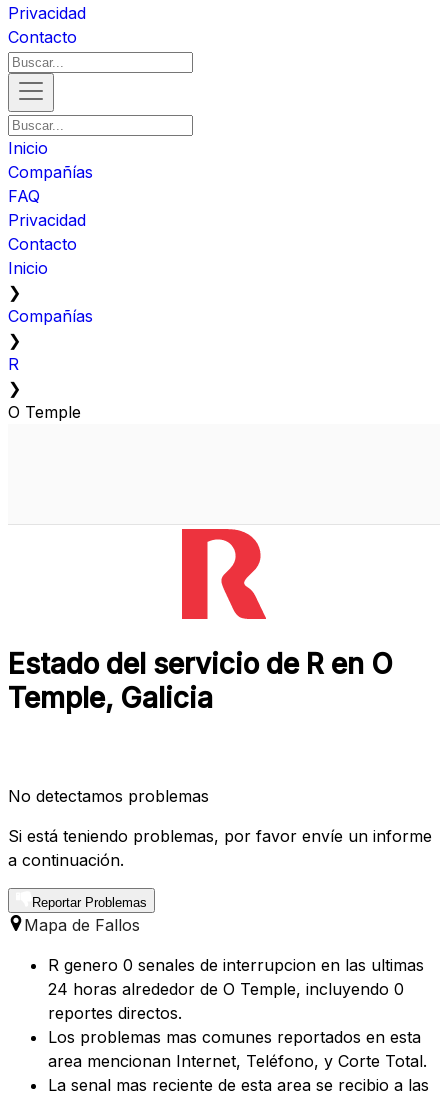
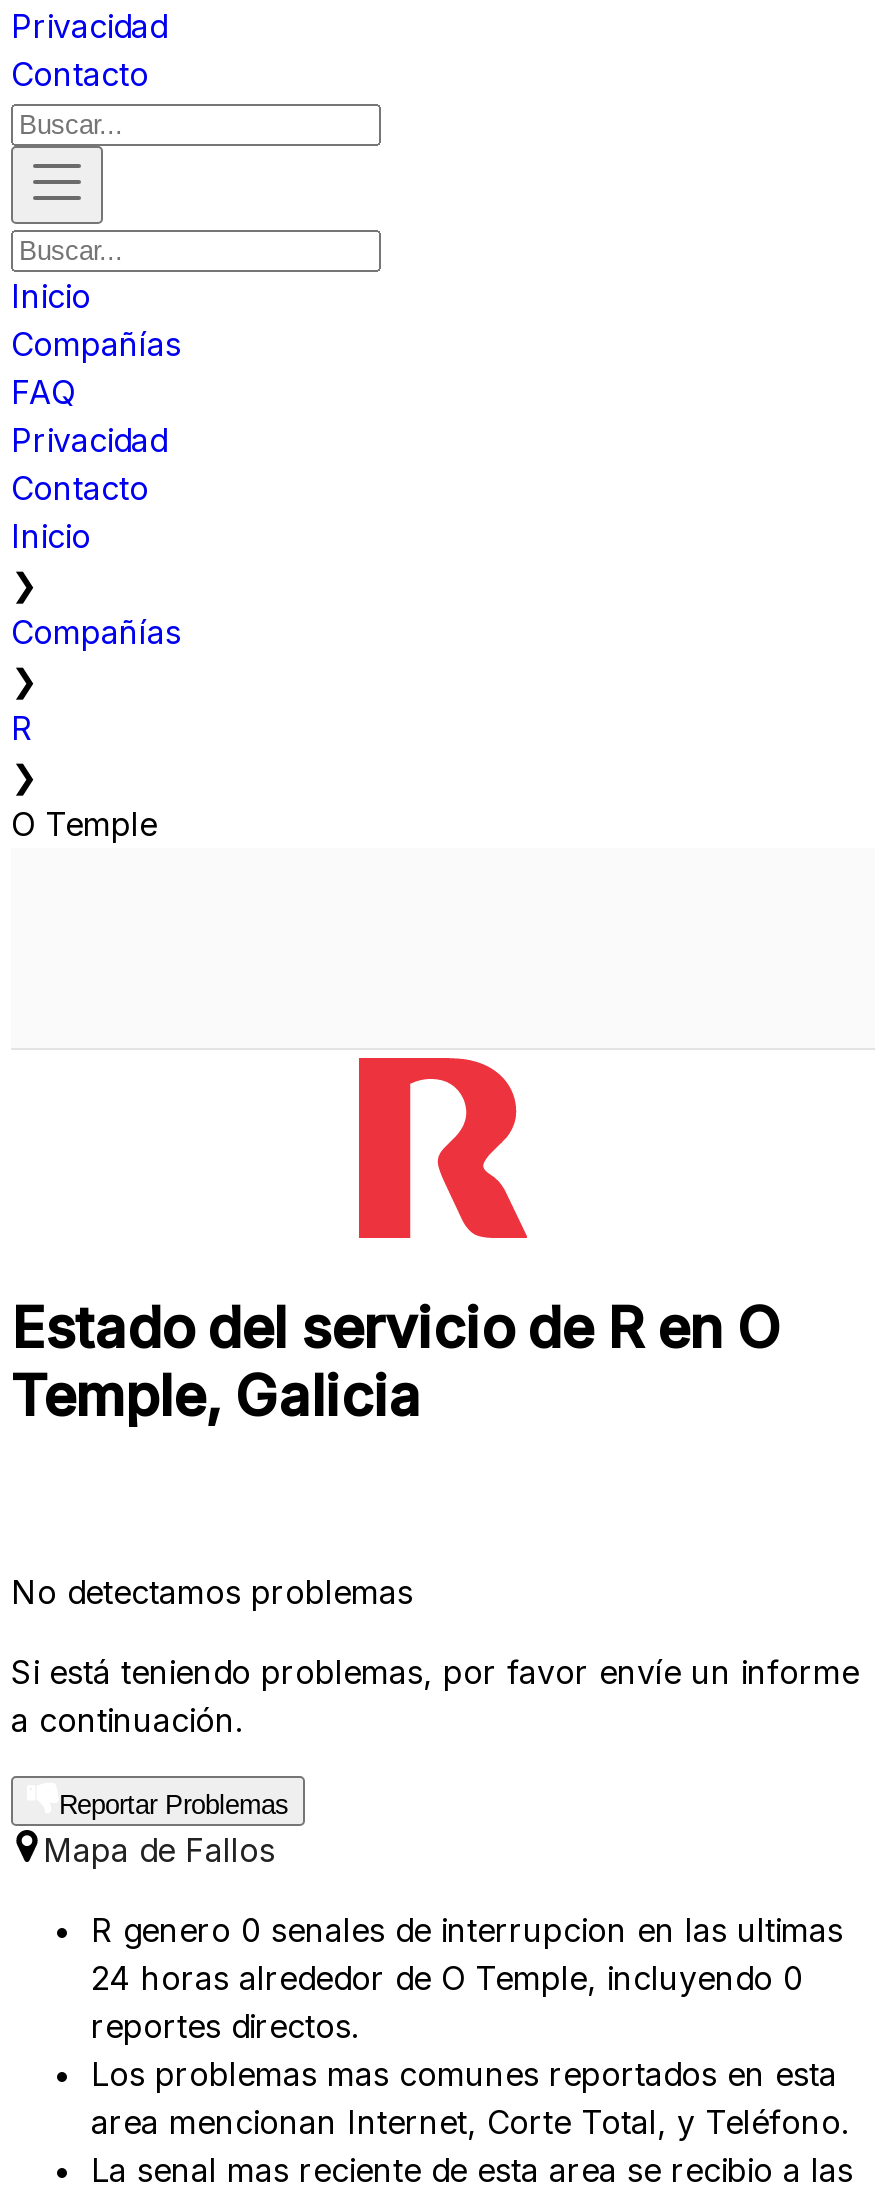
[48,1051,427,1071] area mencionan Internet, Teléfono, y Corte Total. -> [91,2103,849,2143] area mencionan Internet, Corte Total, y Teléfono.

